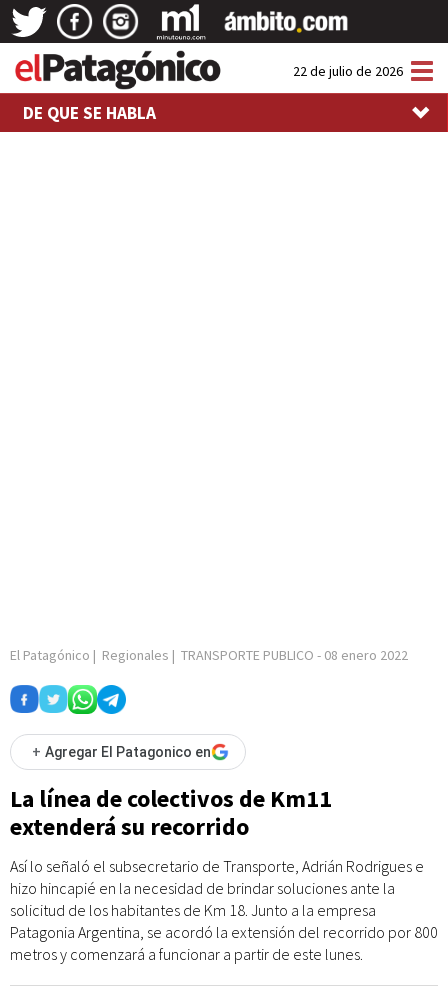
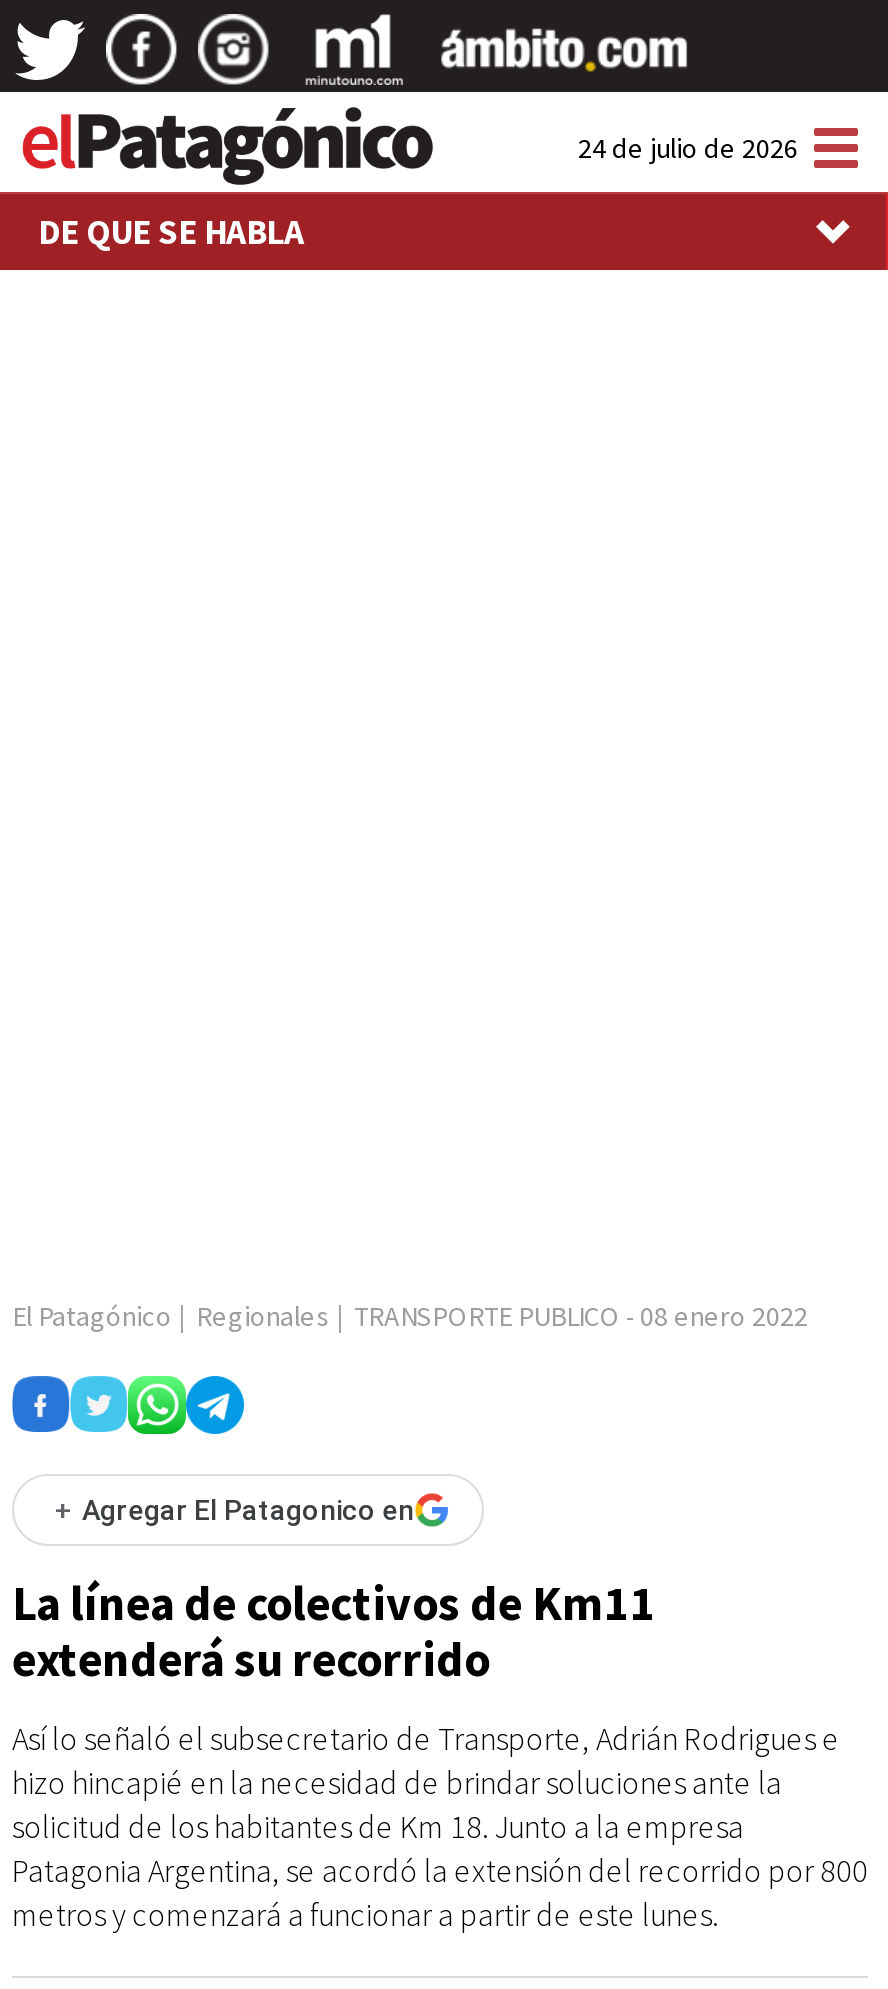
[293,62,403,80] 22 de julio de 2026 -> [578,130,798,166] 24 de julio de 2026

